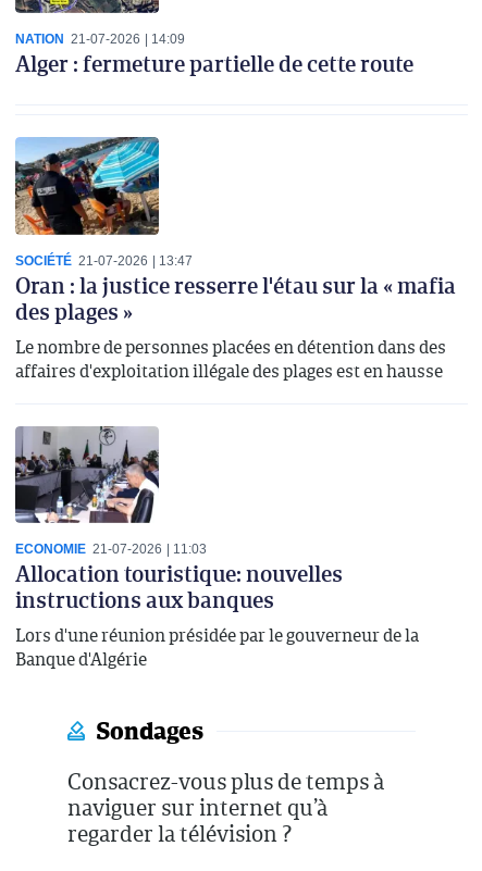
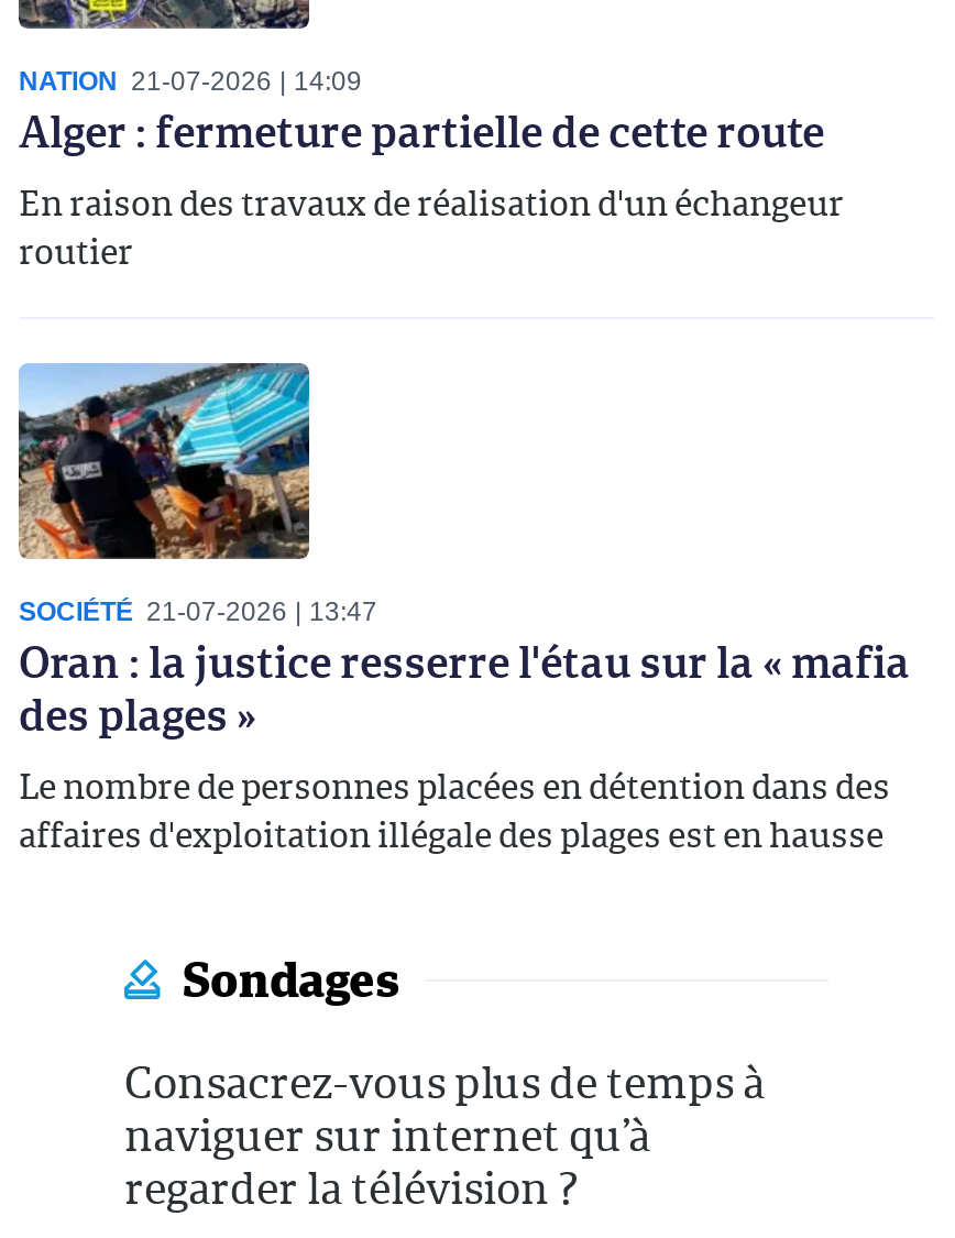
none -> [19,177,844,274] En raison des travaux de réalisation d'un échangeur | routier
moved [13,136,456,382] -> [14,359,910,857]: [image] | SOCIÉTÉ 21-07-2026 | 13:47 | Oran : la justice resserre l'étau sur la « mafia | des plages » | Le nombre de personnes placées en détention dans des | affaires d'exploitation illégale des plages est en hausse
[14,426,419,671] [image] | ECONOMIE 21-07-2026 | 11:03 | Allocation touristique: nouvelles | instructions aux banques | Lors d'une réunion présidée par le gouverneur de la | Banque d'Algérie -> none

